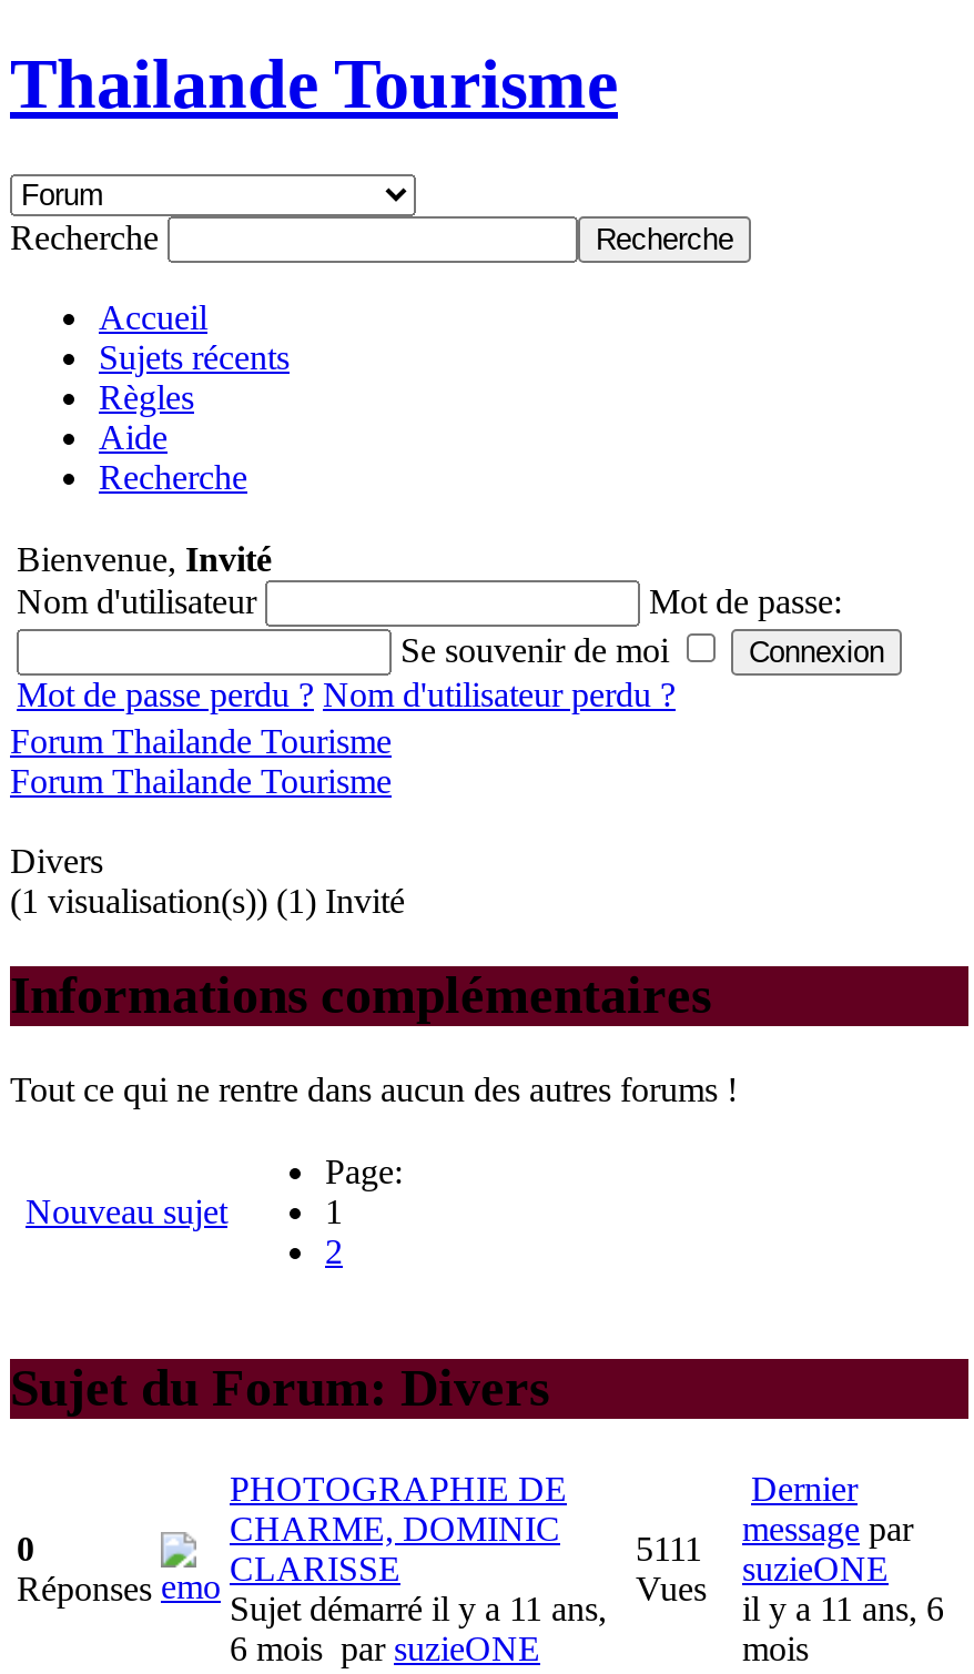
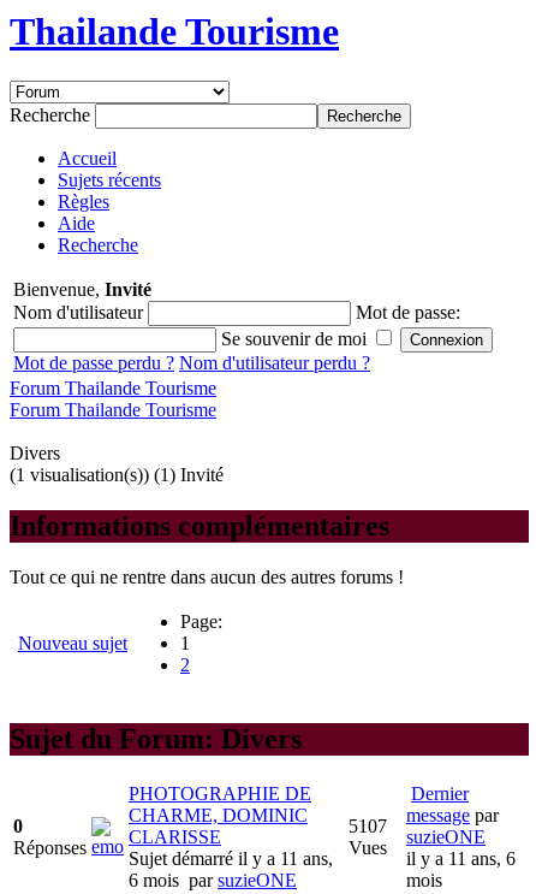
[636,1529,702,1566] 5111 -> [349,815,387,836] 5107

